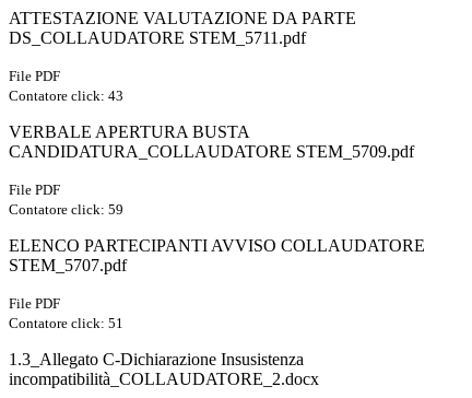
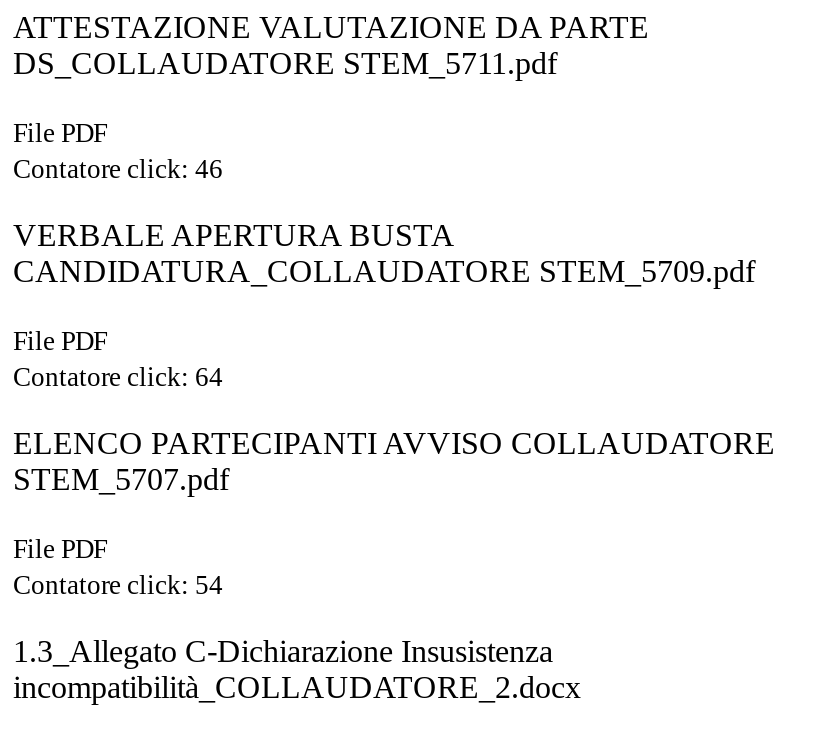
[9,88,123,104] Contatore click: 43 -> [13,154,223,184] Contatore click: 46
[9,201,123,218] Contatore click: 59 -> [13,362,223,392] Contatore click: 64
[9,315,123,332] Contatore click: 51 -> [13,570,223,600] Contatore click: 54

